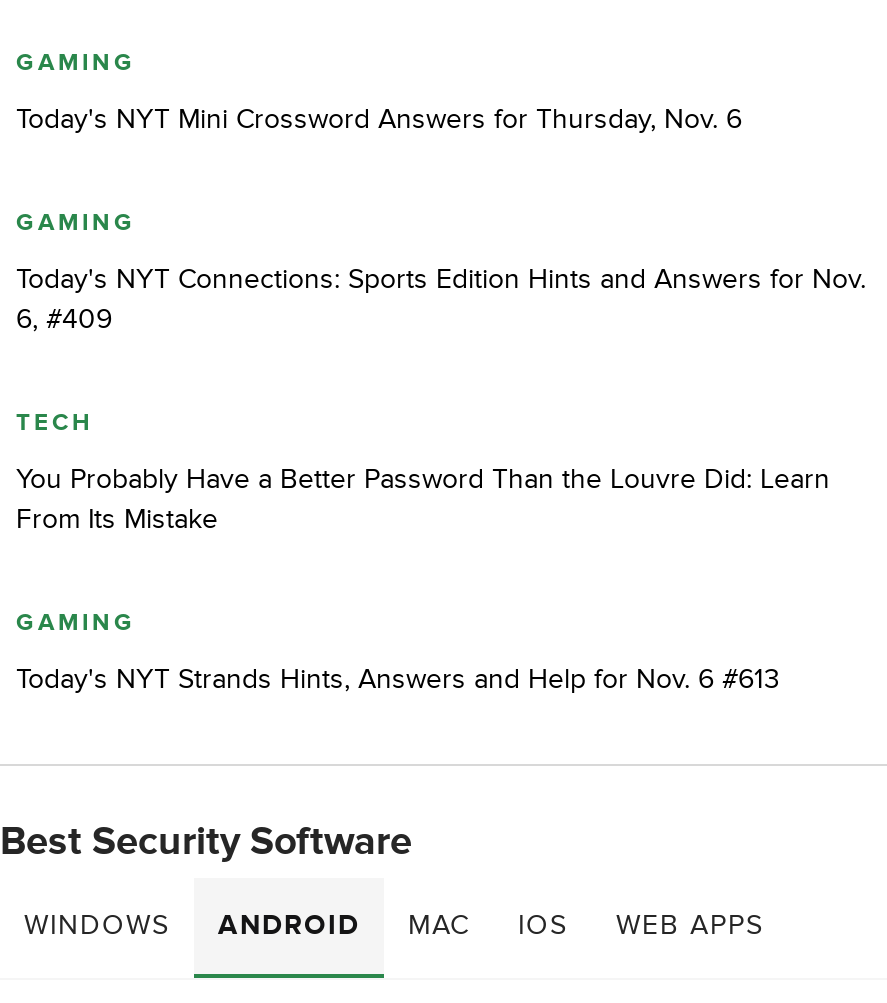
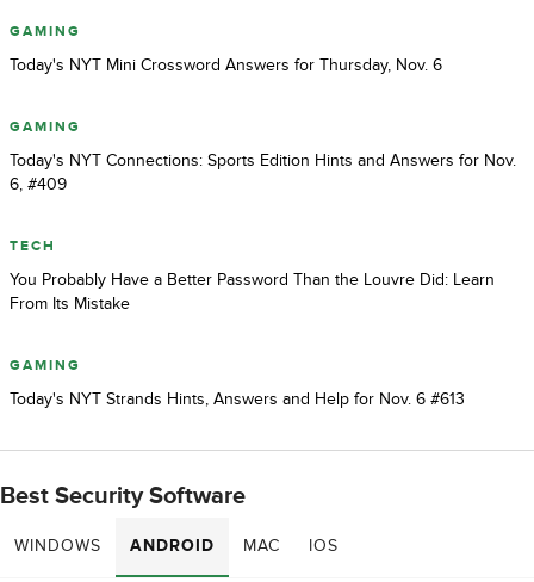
[616,909,764,943] WEB APPS -> none

